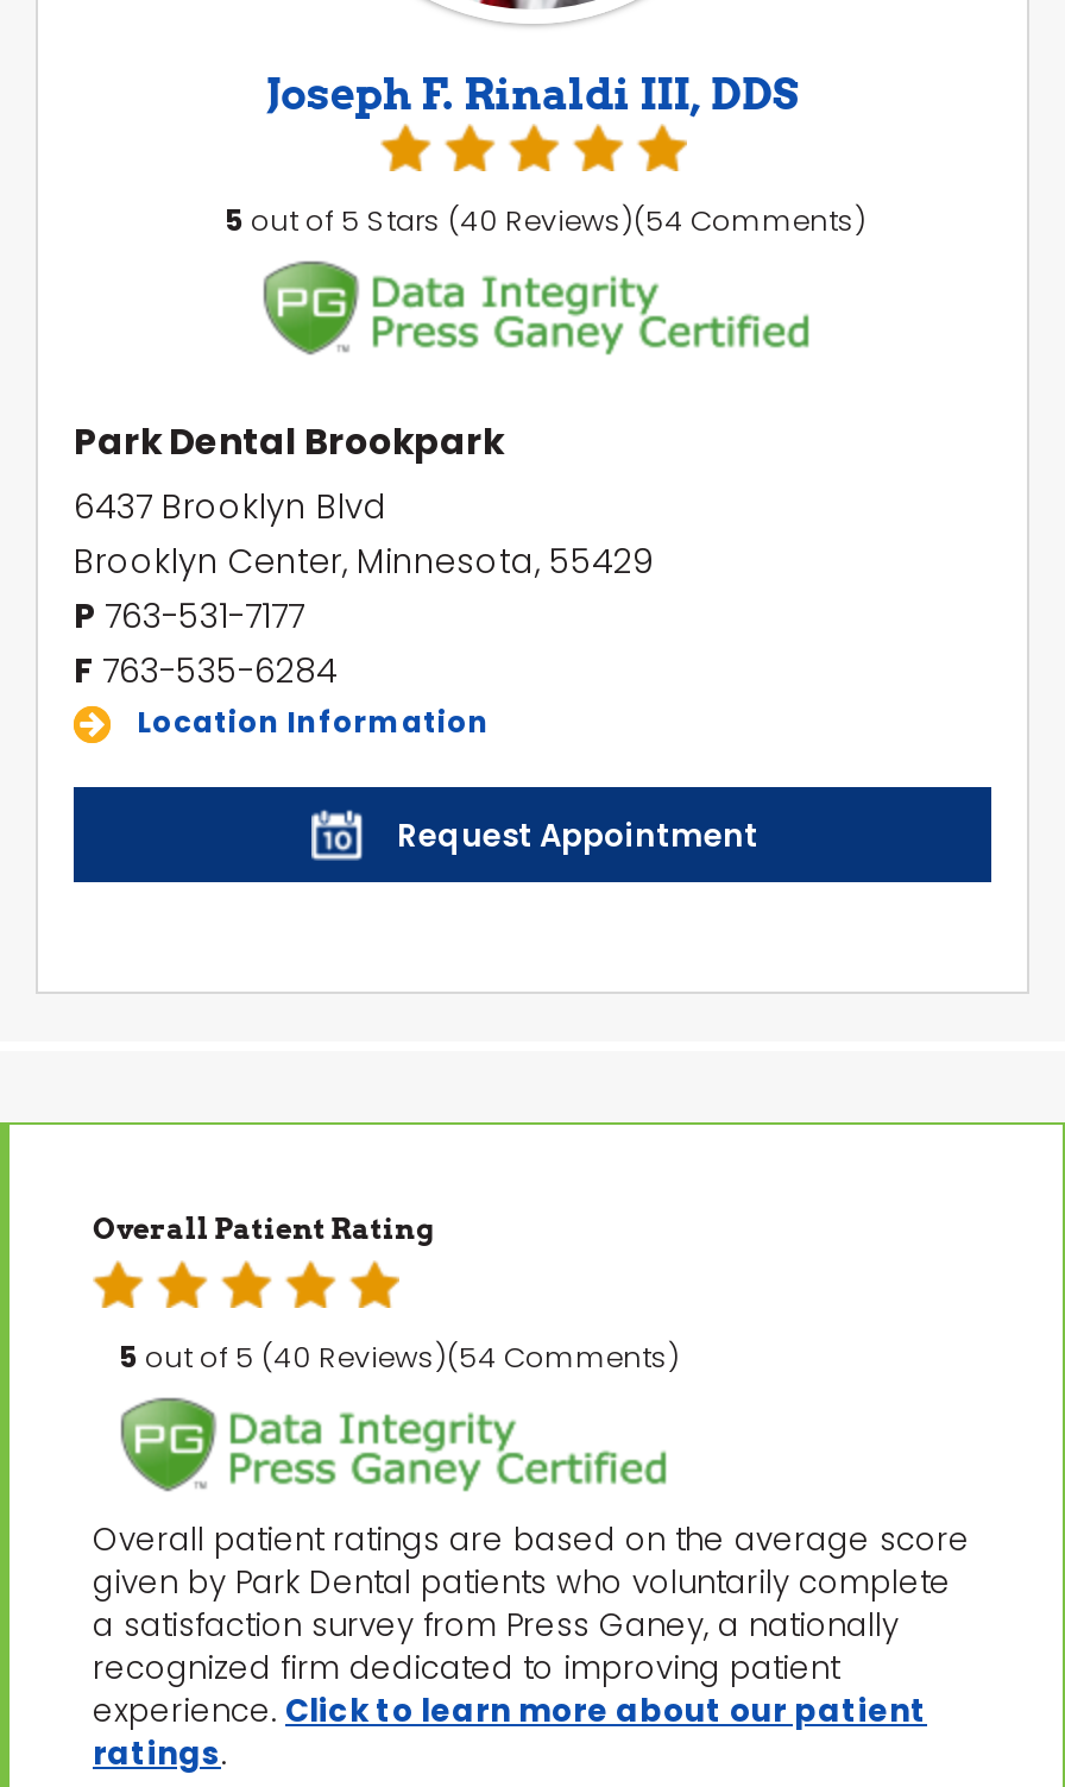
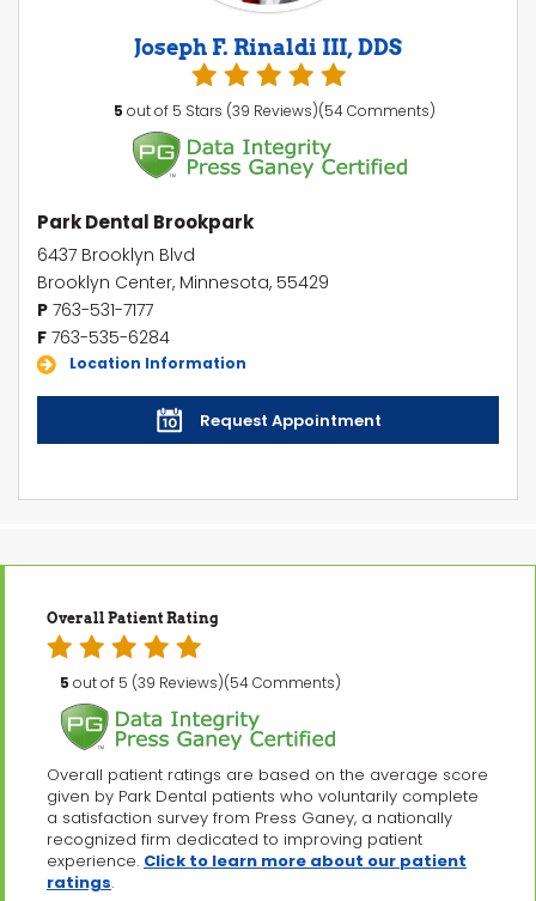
[225,199,867,240] 5 out of 5 Stars (40 Reviews)(54 Comments) -> [114,100,435,121] 5 out of 5 Stars (39 Reviews)(54 Comments)
[119,1336,680,1377] 5 out of 5 (40 Reviews)(54 Comments) -> [60,672,341,693] 5 out of 5 (39 Reviews)(54 Comments)

